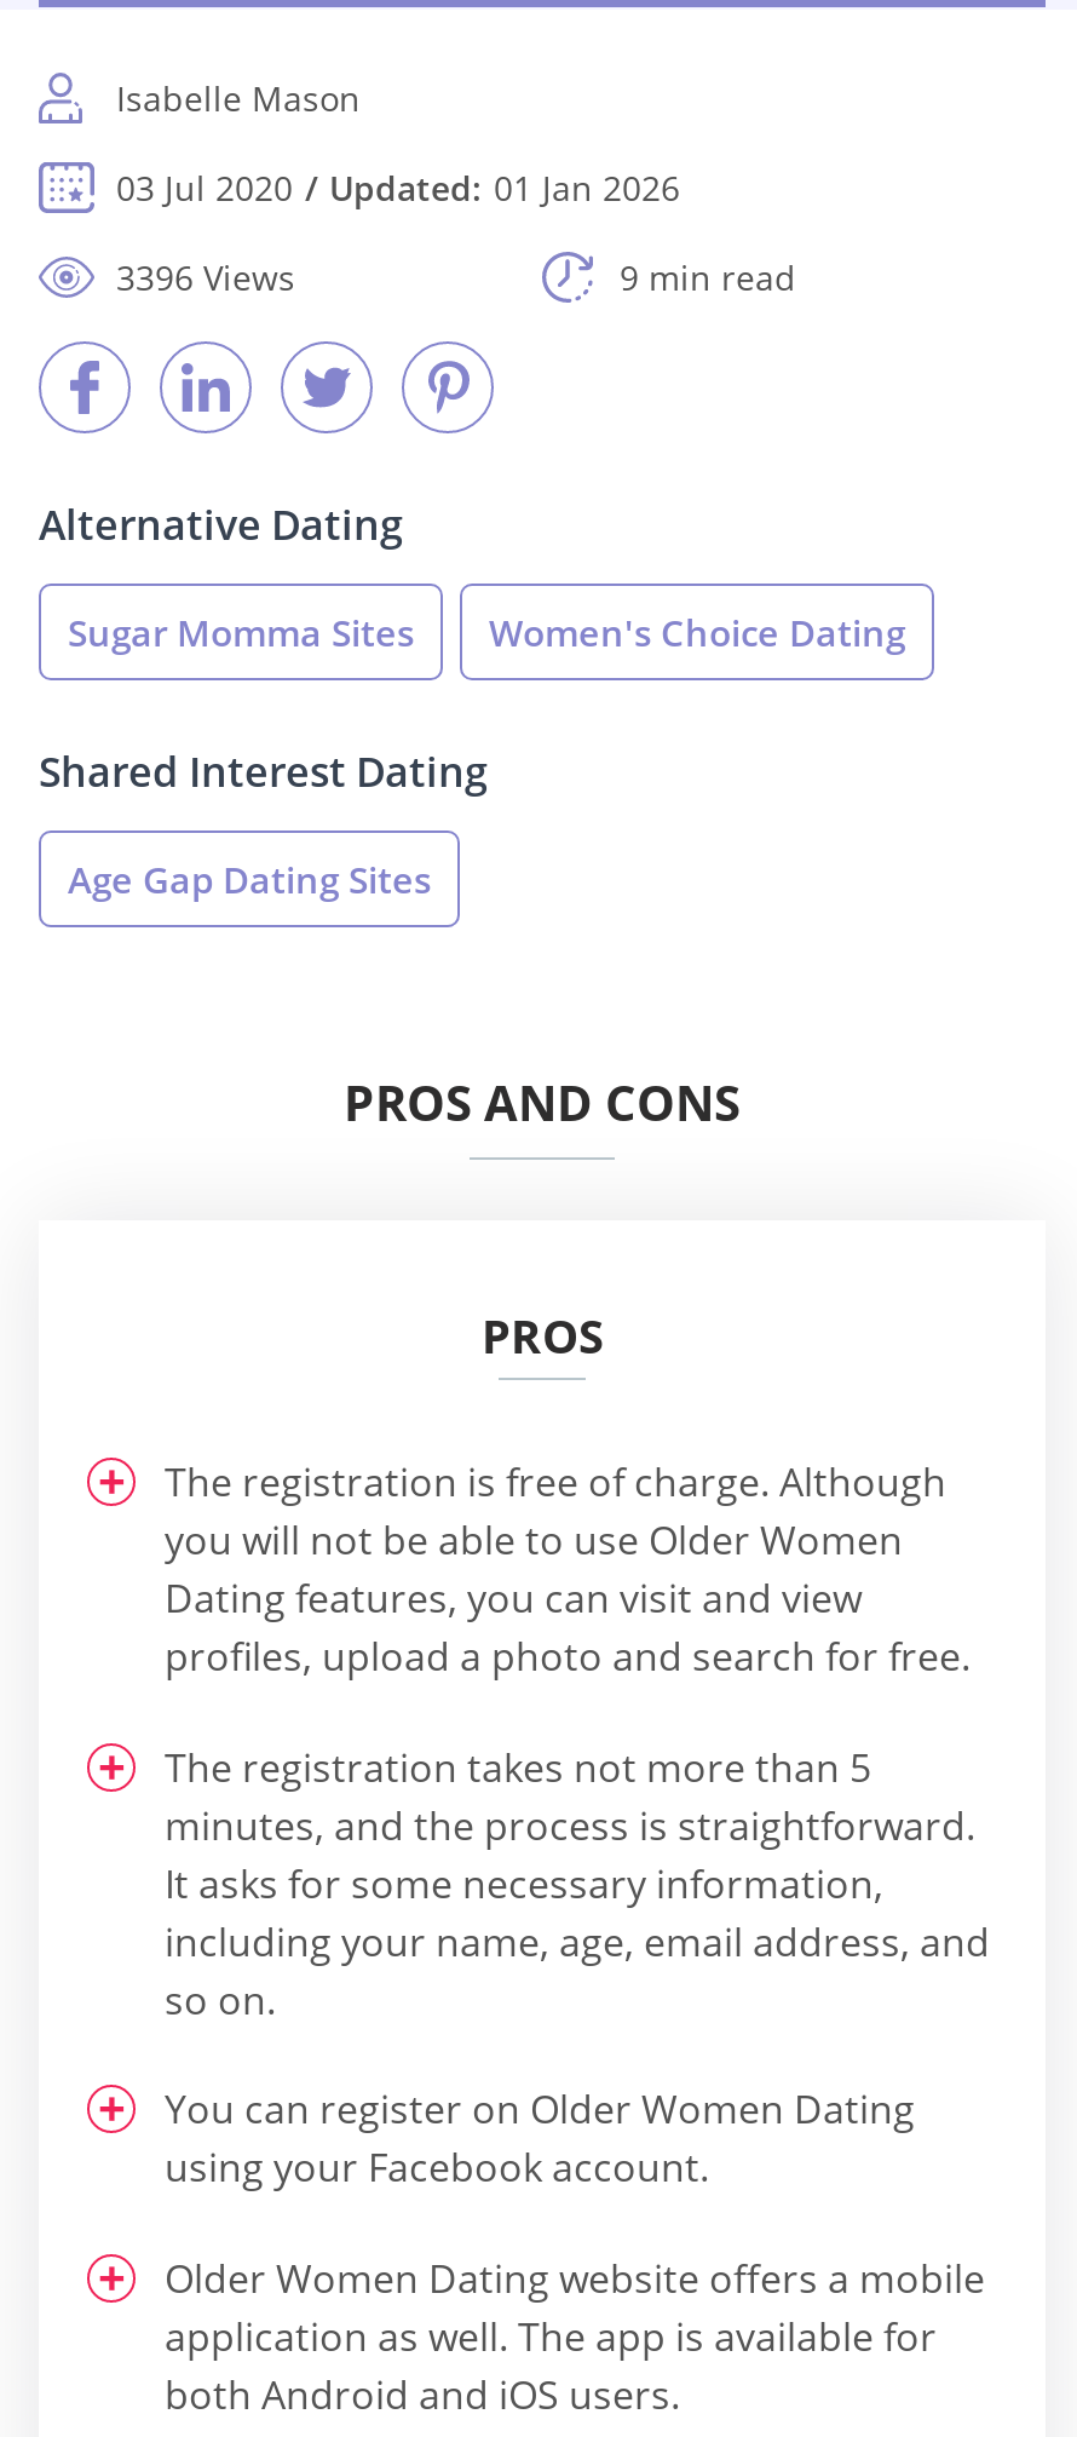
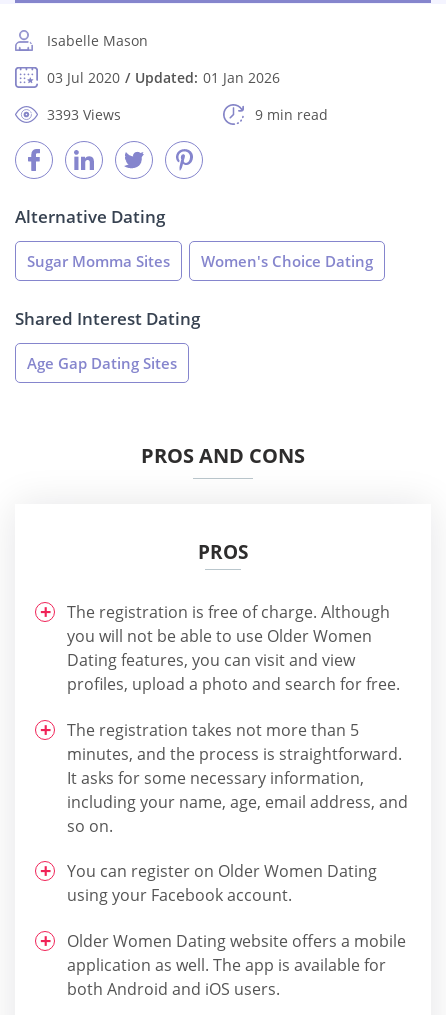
[116,255,295,301] 3396 Views -> [47,105,121,124] 3393 Views

